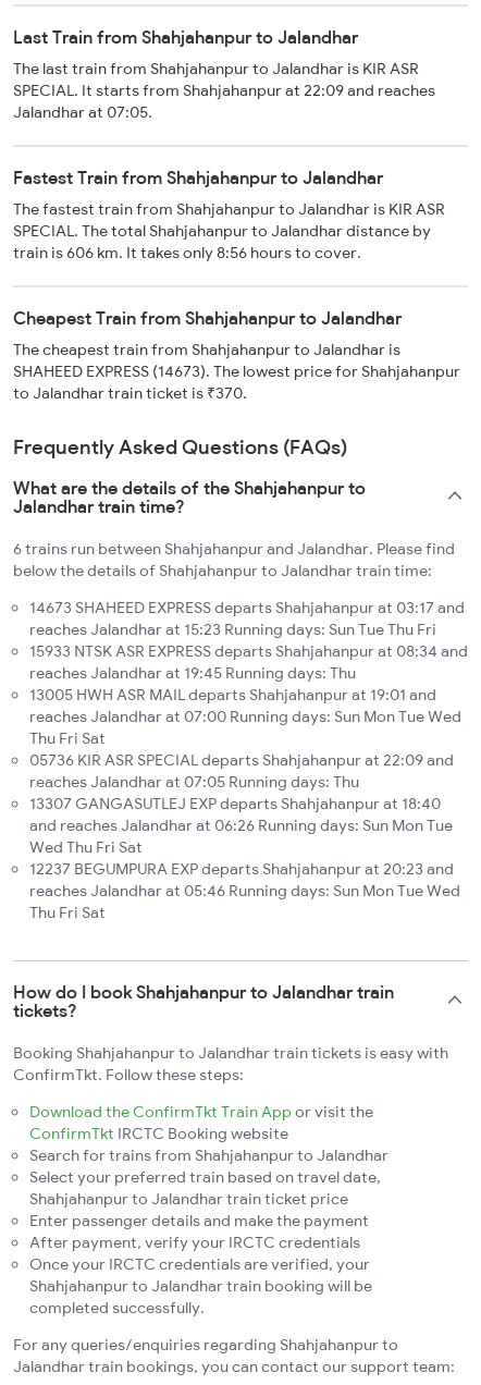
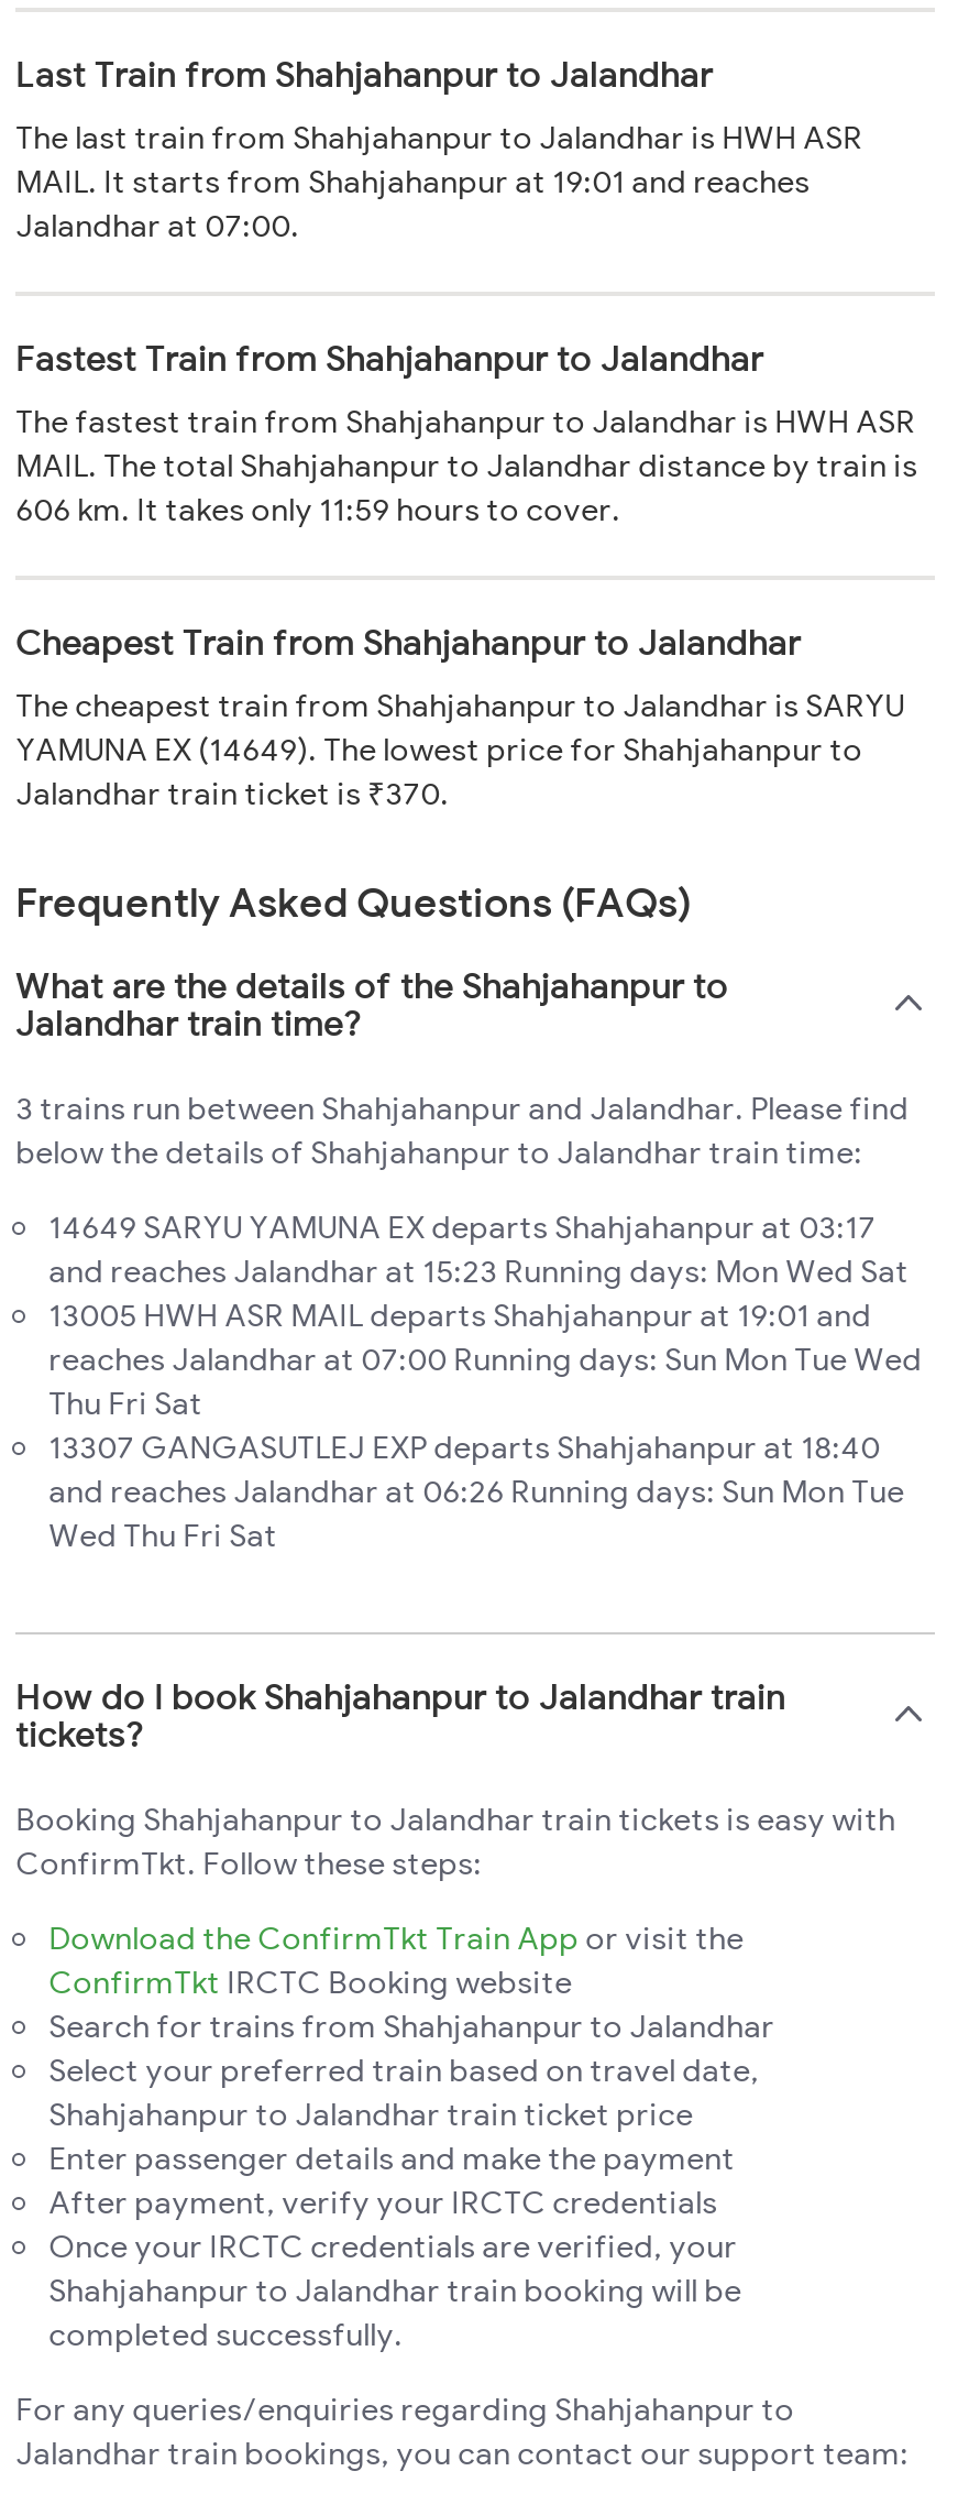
[13,58,419,78] The last train from Shahjahanpur to Jalandhar is KIR ASR -> [15,119,862,159] The last train from Shahjahanpur to Jalandhar is HWH ASR
[13,80,435,100] SPECIAL. It starts from Shahjahanpur at 22:09 and reaches -> [15,163,810,203] MAIL. It starts from Shahjahanpur at 19:01 and reaches
[13,102,152,122] Jalandhar at 07:05. -> [15,207,299,247] Jalandhar at 07:00.
[13,199,445,262] The fastest train from Shahjahanpur to Jalandhar is KIR ASR | SPECIAL. The total Shahjahanpur to Jalandhar distance by | train is 606 km. It takes only 8:56 hours to cover. -> [15,403,917,531] The fastest train from Shahjahanpur to Jalandhar is HWH ASR | MAIL. The total Shahjahanpur to Jalandhar distance by train is | 606 km. It takes only 11:59 hours to cover.
[13,339,460,402] The cheapest train from Shahjahanpur to Jalandhar is | SHAHEED EXPRESS (14673). The lowest price for Shahjahanpur | to Jalandhar train ticket is ₹370. -> [15,687,904,815] The cheapest train from Shahjahanpur to Jalandhar is SARYU | YAMUNA EX (14649). The lowest price for Shahjahanpur to | Jalandhar train ticket is ₹370.
[13,539,455,558] 6 trains run between Shahjahanpur and Jalandhar. Please find -> [15,1090,909,1129] 3 trains run between Shahjahanpur and Jalandhar. Please find
[29,597,468,682] 14673 SHAHEED EXPRESS departs Shahjahanpur at 03:17 and | reaches Jalandhar at 15:23 Running days: Sun Tue Thu Fri | 15933 NTSK ASR EXPRESS departs Shahjahanpur at 08:34 and | reaches Jalandhar at 19:45 Running days: Thu -> [48,1209,909,1292] 14649 SARYU YAMUNA EX departs Shahjahanpur at 03:17 | and reaches Jalandhar at 15:23 Running days: Mon Wed Sat
[29,750,454,791] 05736 KIR ASR SPECIAL departs Shahjahanpur at 22:09 and | reaches Jalandhar at 07:05 Running days: Thu -> none
[29,859,460,922] 12237 BEGUMPURA EXP departs Shahjahanpur at 20:23 and | reaches Jalandhar at 05:46 Running days: Sun Mon Tue Wed | Thu Fri Sat -> none

